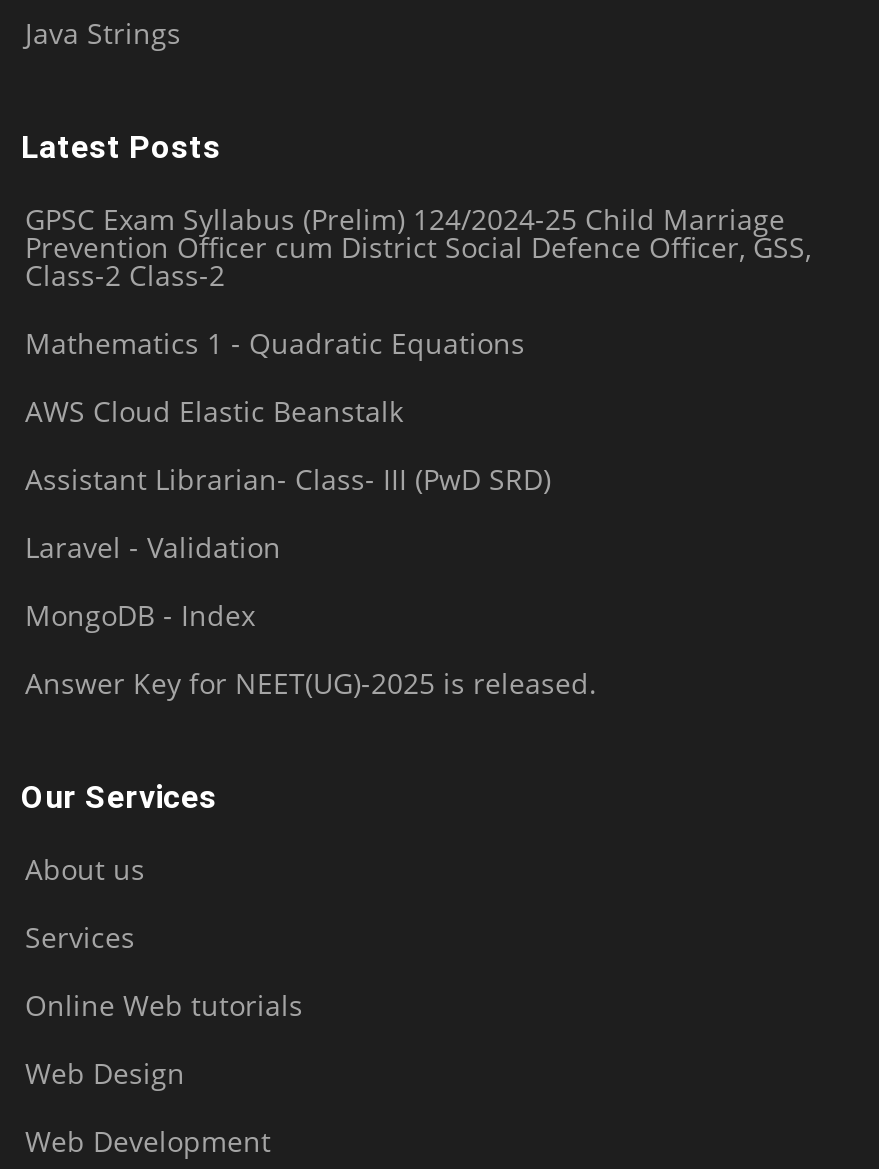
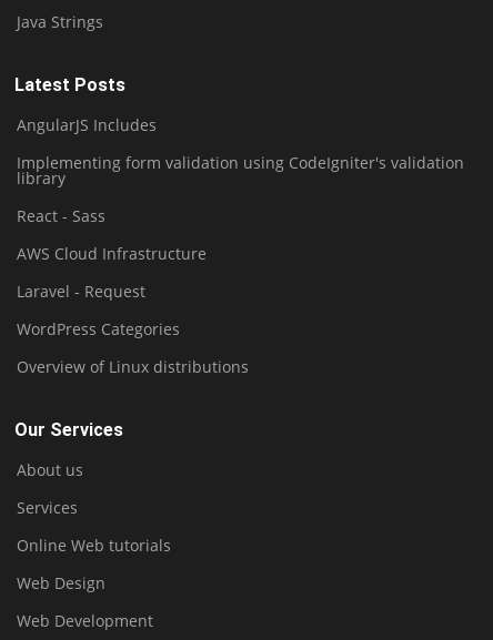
[25,200,811,294] GPSC Exam Syllabus (Prelim) 124/2024-25 Child Marriage | Prevention Officer cum District Social Defence Officer, GSS, | Class-2 Class-2 -> [17,114,157,135] AngularJS Includes
[25,324,525,362] Mathematics 1 - Quadratic Equations -> [17,152,464,189] Implementing form validation using CodeIgniter's validation | library
[25,392,403,430] AWS Cloud Elastic Beanstalk -> [17,205,105,226] React - Sass
[25,460,551,498] Assistant Librarian- Class- III (PwD SRD) -> [17,243,207,264] AWS Cloud Infrastructure
[25,528,281,566] Laravel - Validation -> [17,281,145,302] Laravel - Request
[25,596,255,634] MongoDB - Index -> [17,318,180,339] WordPress Categories
[25,664,597,702] Answer Key for NEET(UG)-2025 is released. -> [17,356,249,377] Overview of Linux distributions

